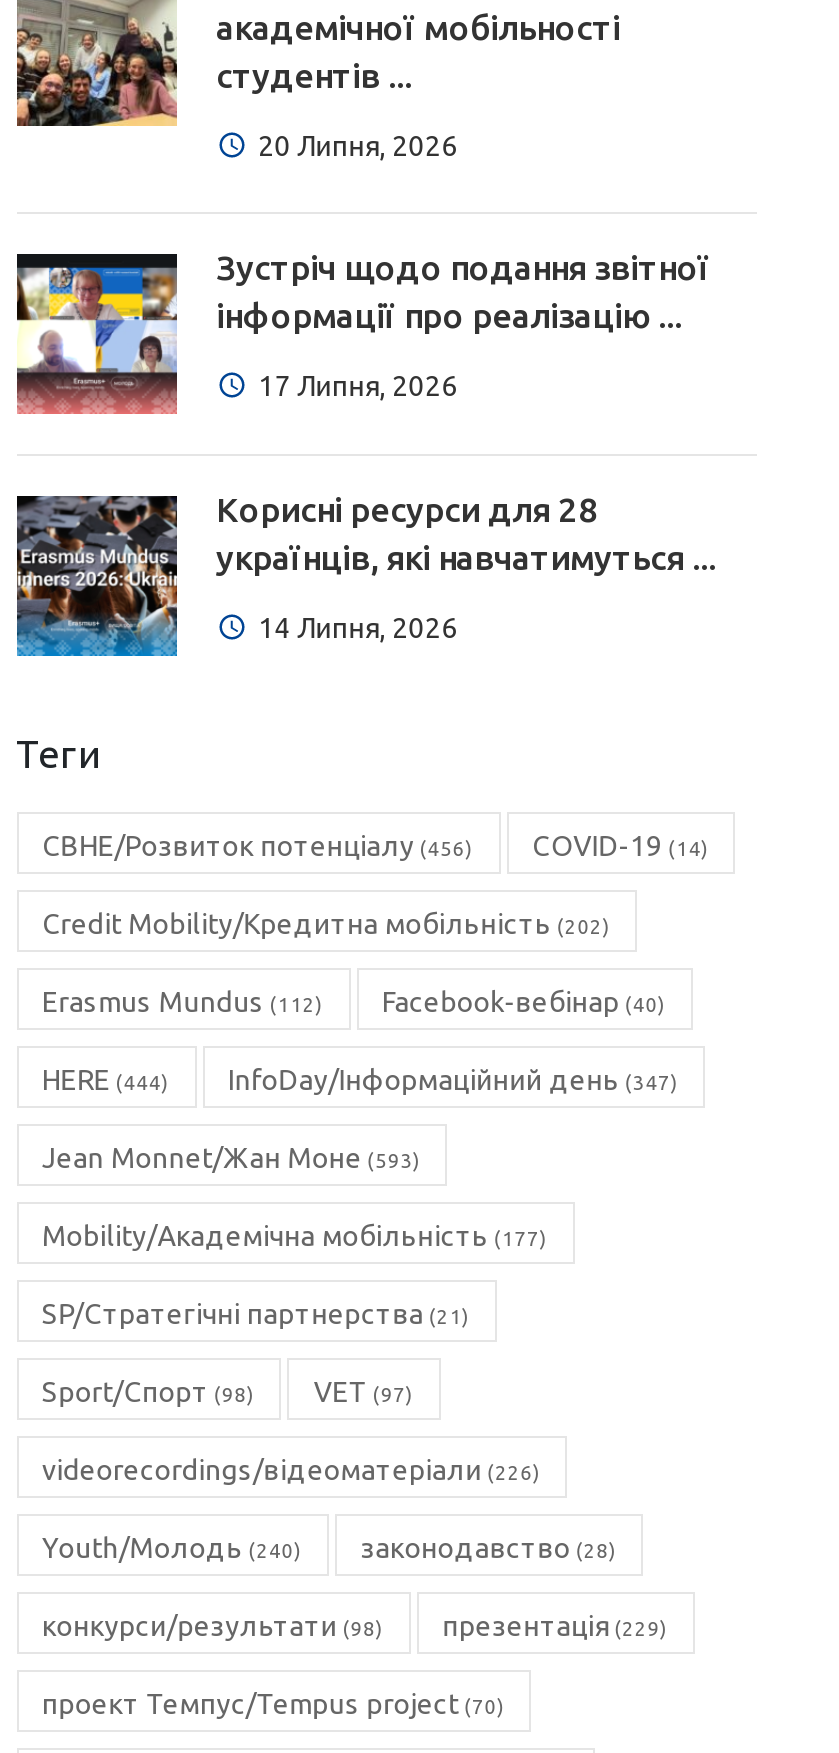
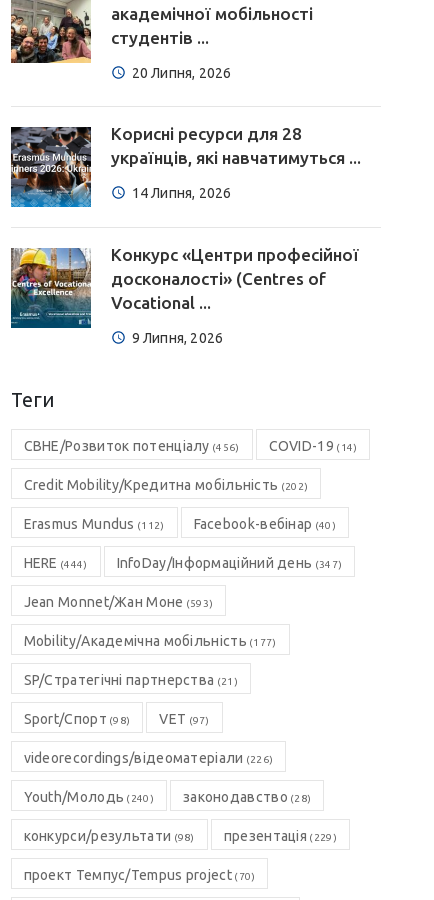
[15,247,710,416] [image] | Зустріч щодо подання звітної | інформації про реалізацію ... | 17 Липня, 2026 -> none
moved [13,489,716,658] -> [9,124,360,208]: [image] | Корисні ресурси для 28 | українців, які навчатимуться ... | 14 Липня, 2026
none -> [10,245,358,346] [image] | Конкурс «Центри професійної | досконалості» (Centres of | Vocational ... | 9 Липня, 2026

